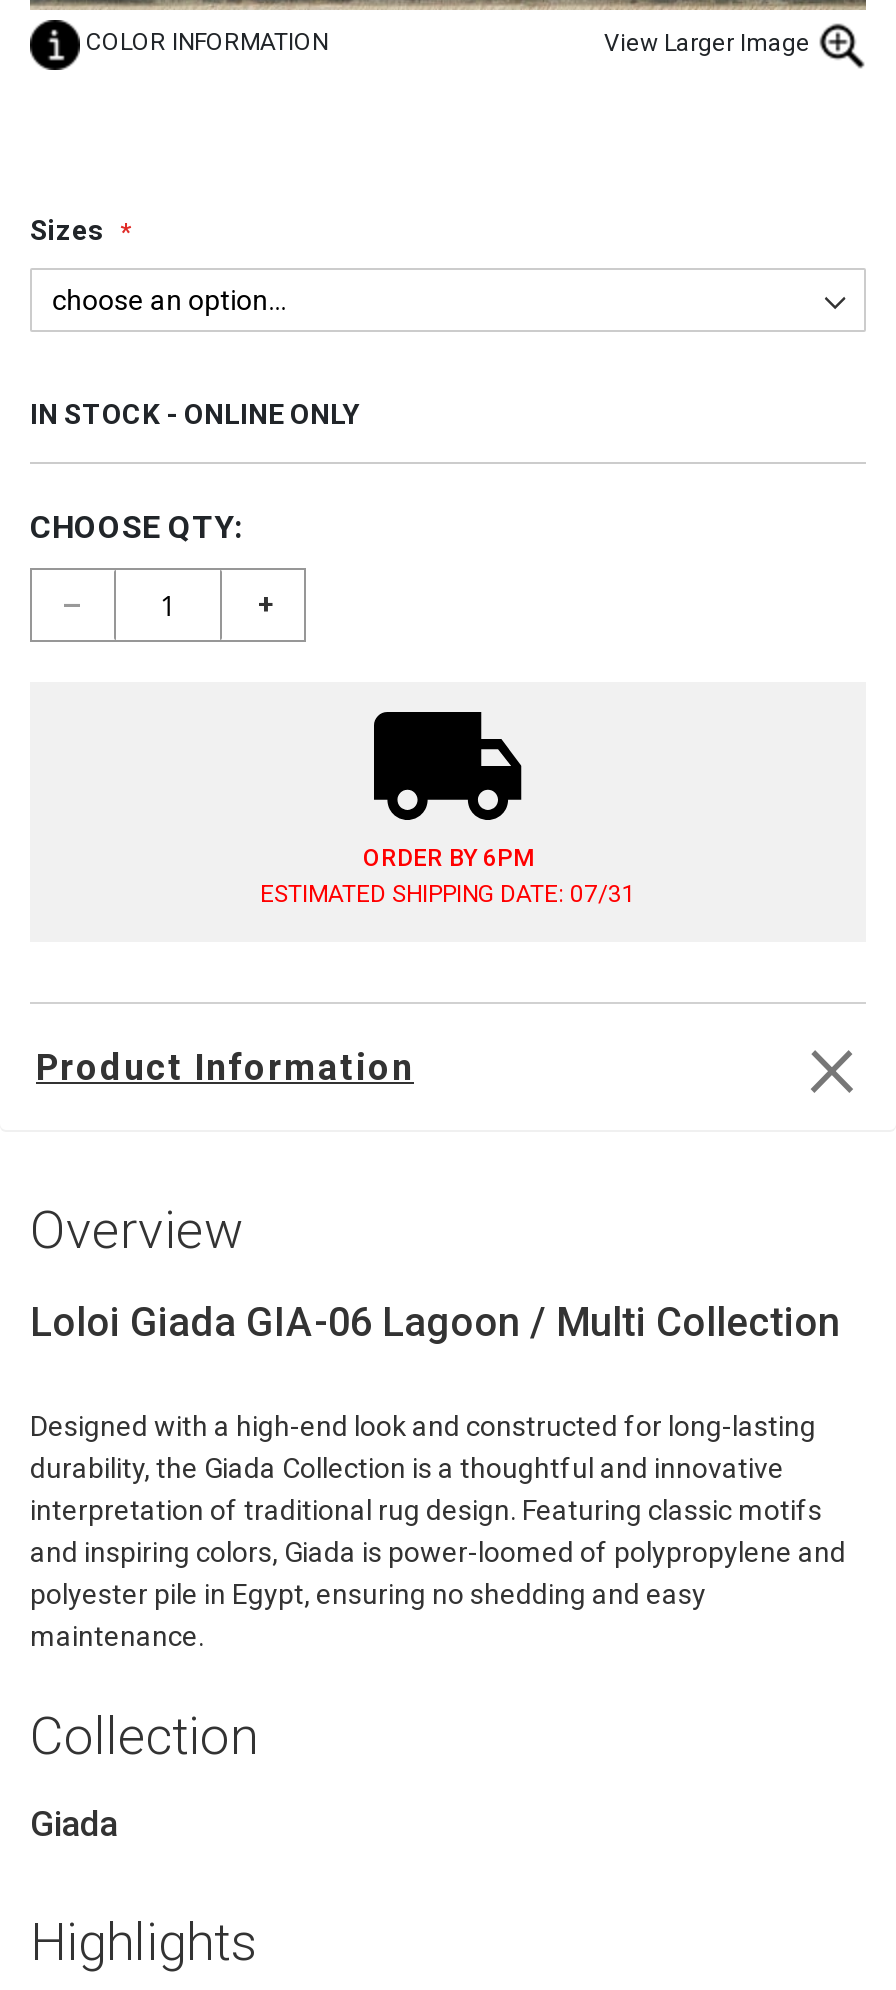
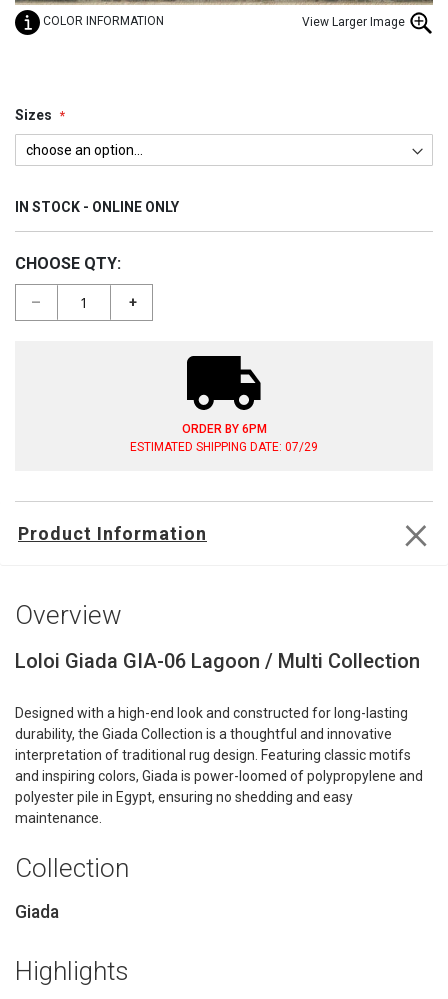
[260,880,636,908] ESTIMATED SHIPPING DATE: 07/31 -> [130,440,318,454] ESTIMATED SHIPPING DATE: 07/29

